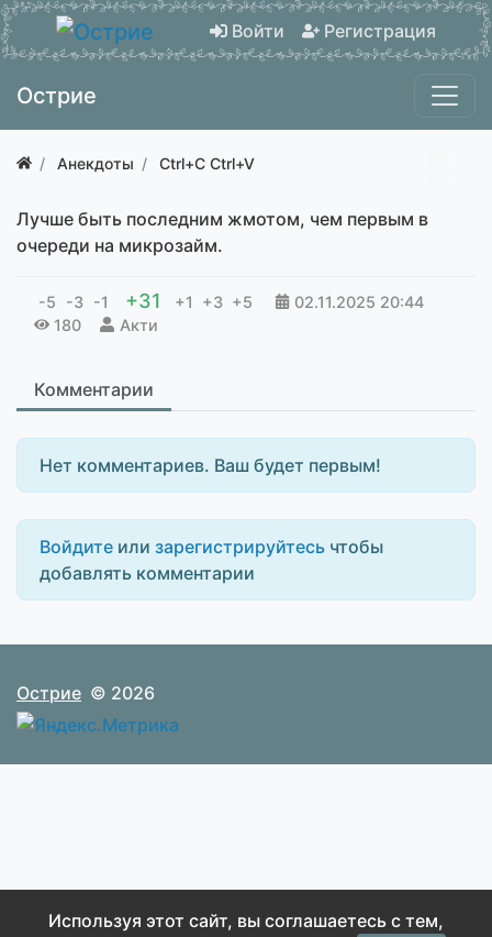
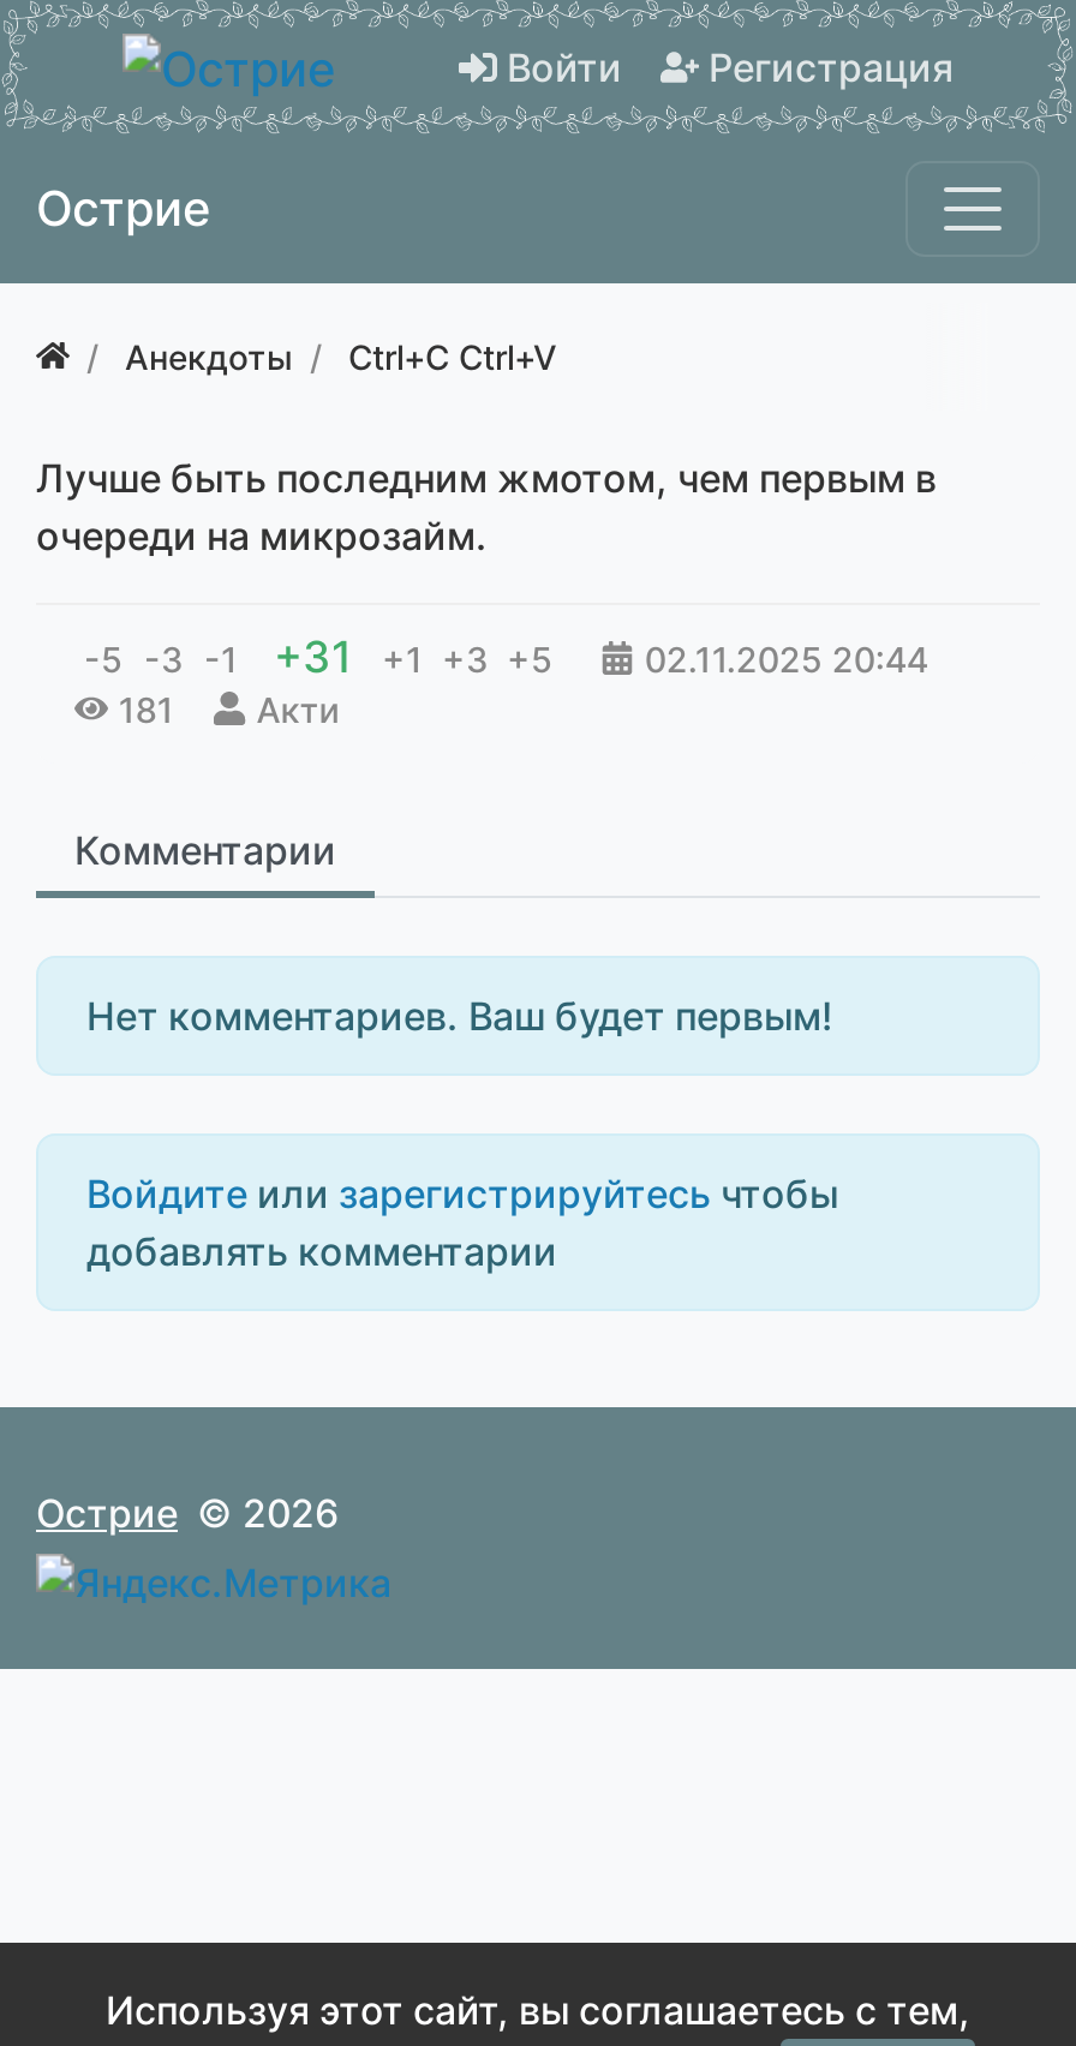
[50,315,82,334] 180 -> [109,688,174,729] 181

